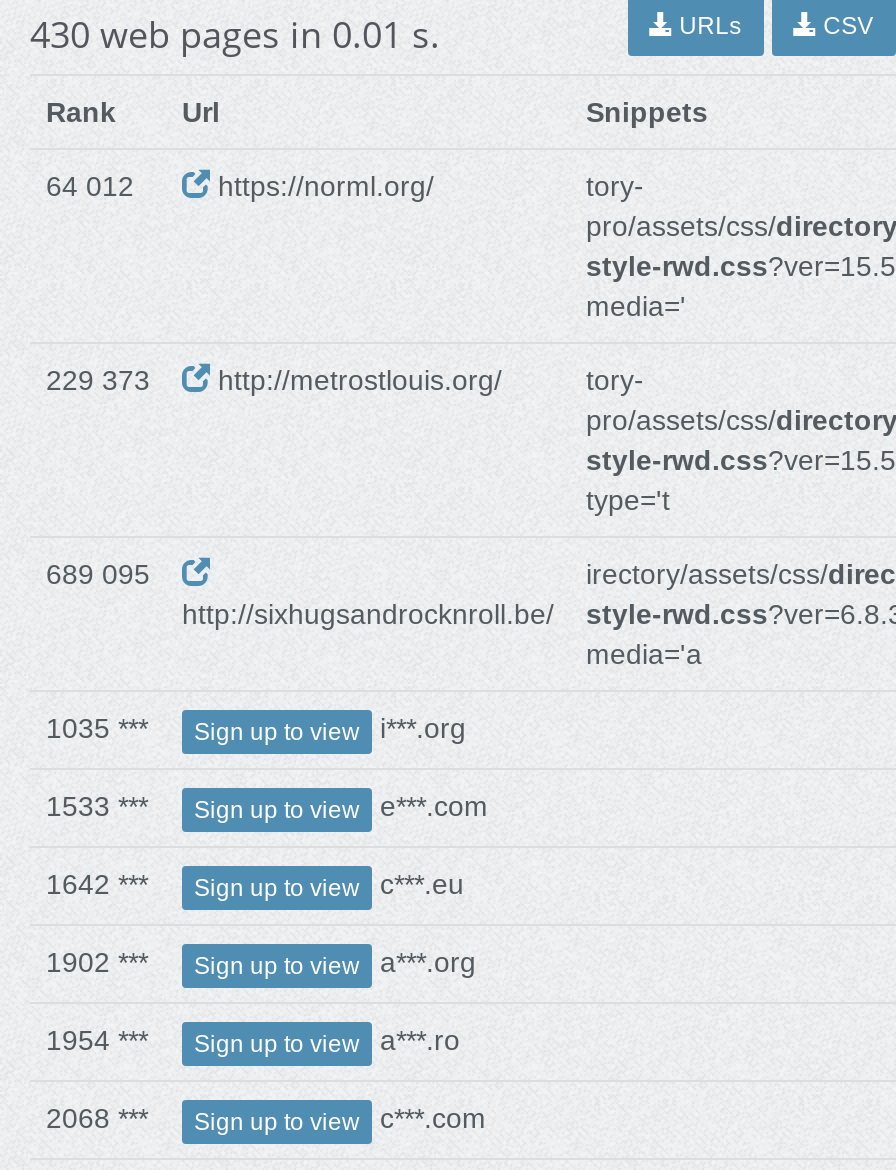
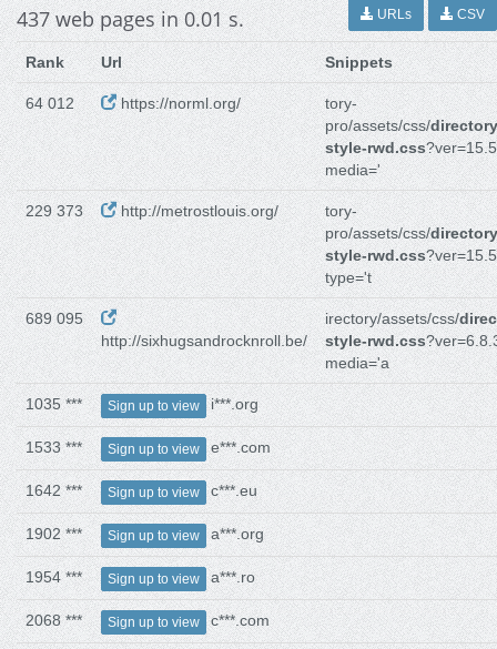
[30,10,440,58] 430 web pages in 0.01 s. -> [17,6,244,32] 437 web pages in 0.01 s.

